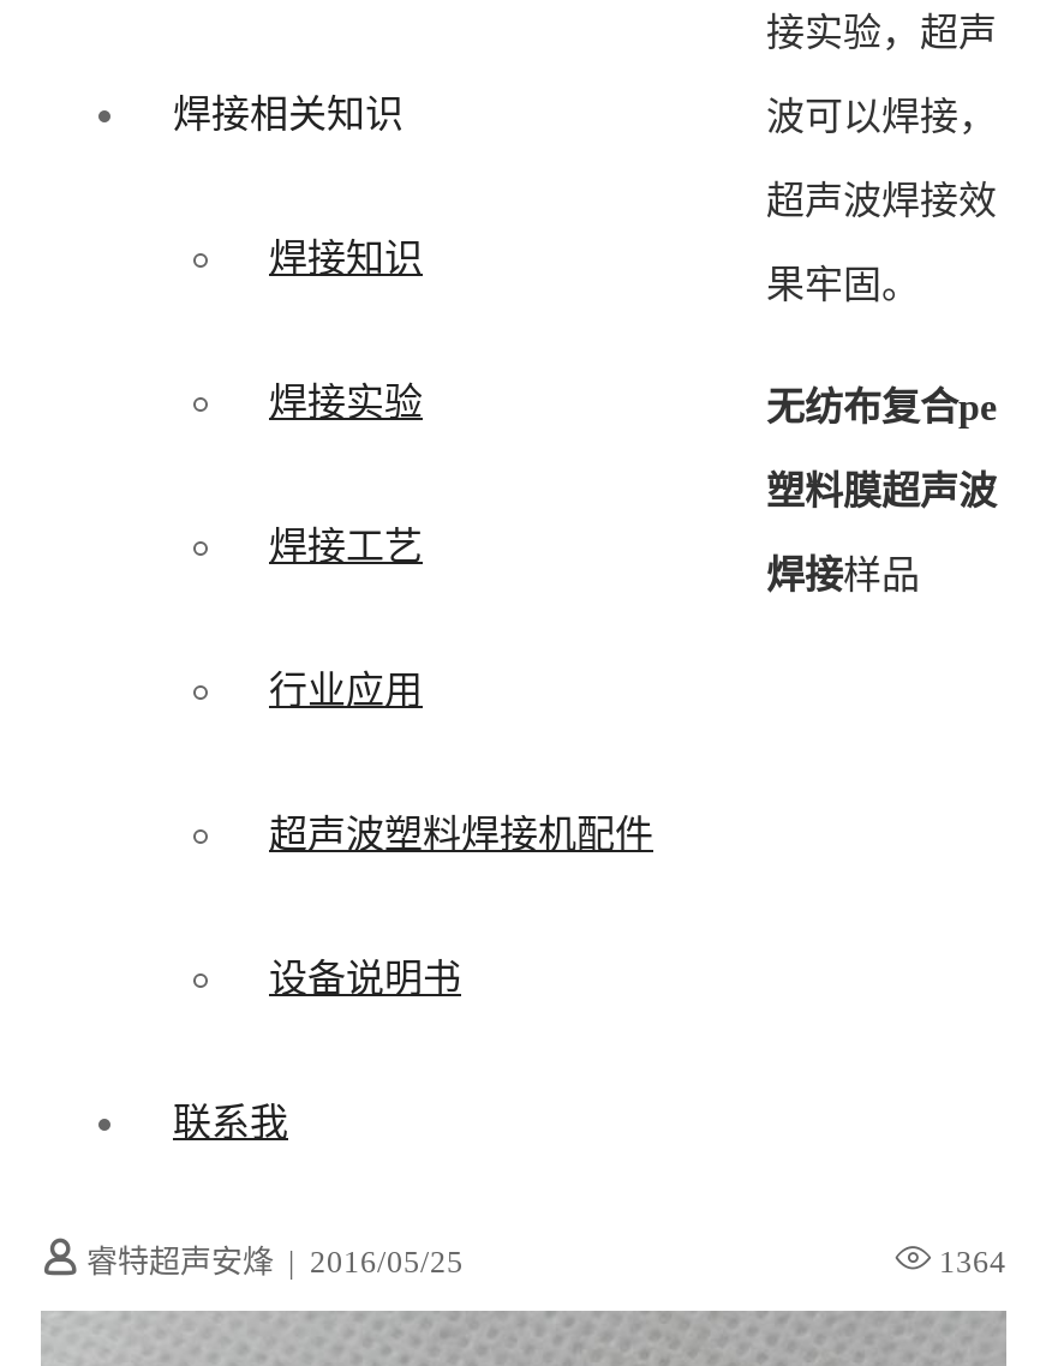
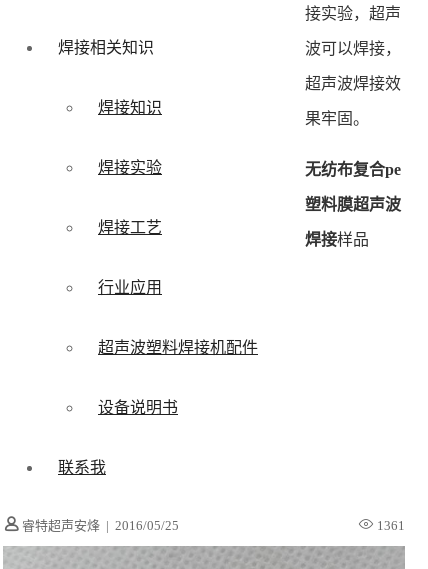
[932,1244,1006,1280] 1364 -> [374,518,405,533] 1361

